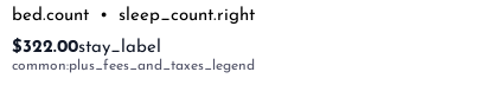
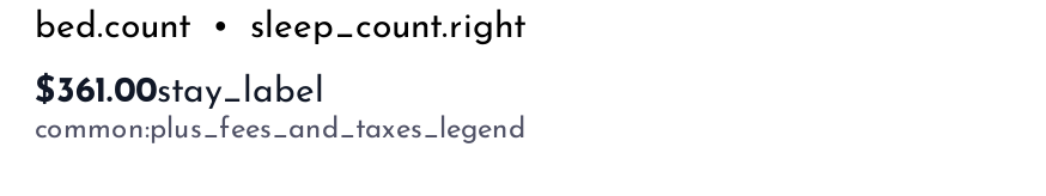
[12,39,161,57] $322.00stay_label -> [35,75,324,111] $361.00stay_label

